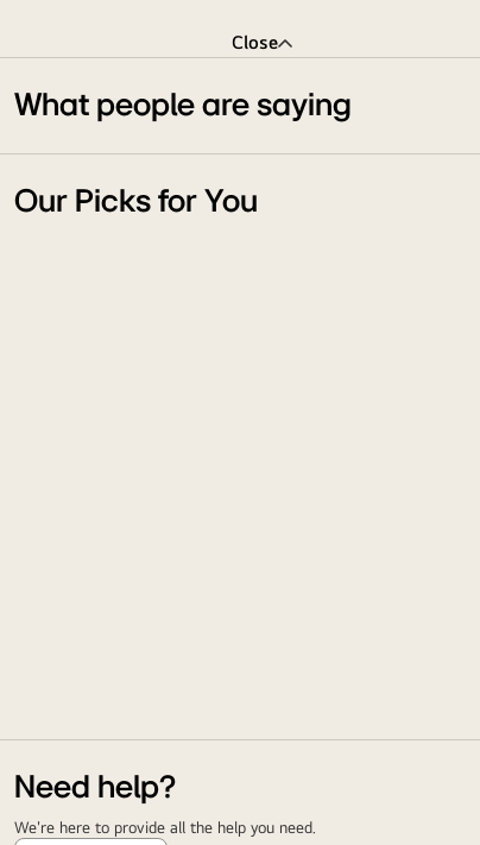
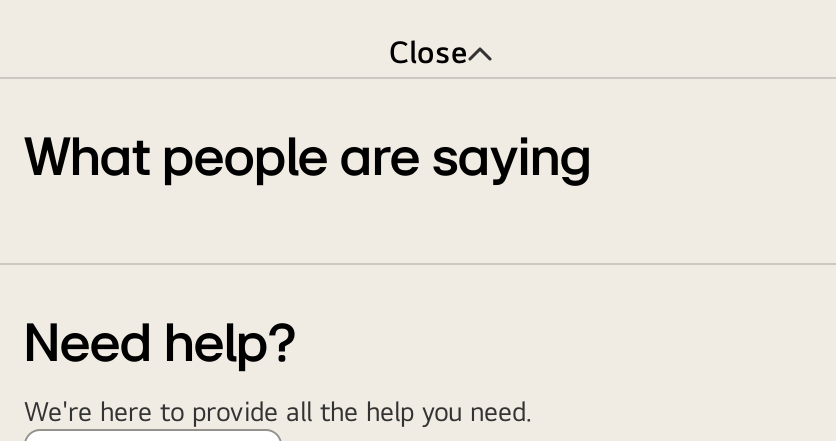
[14,185,265,219] Our Picks for You -> none

